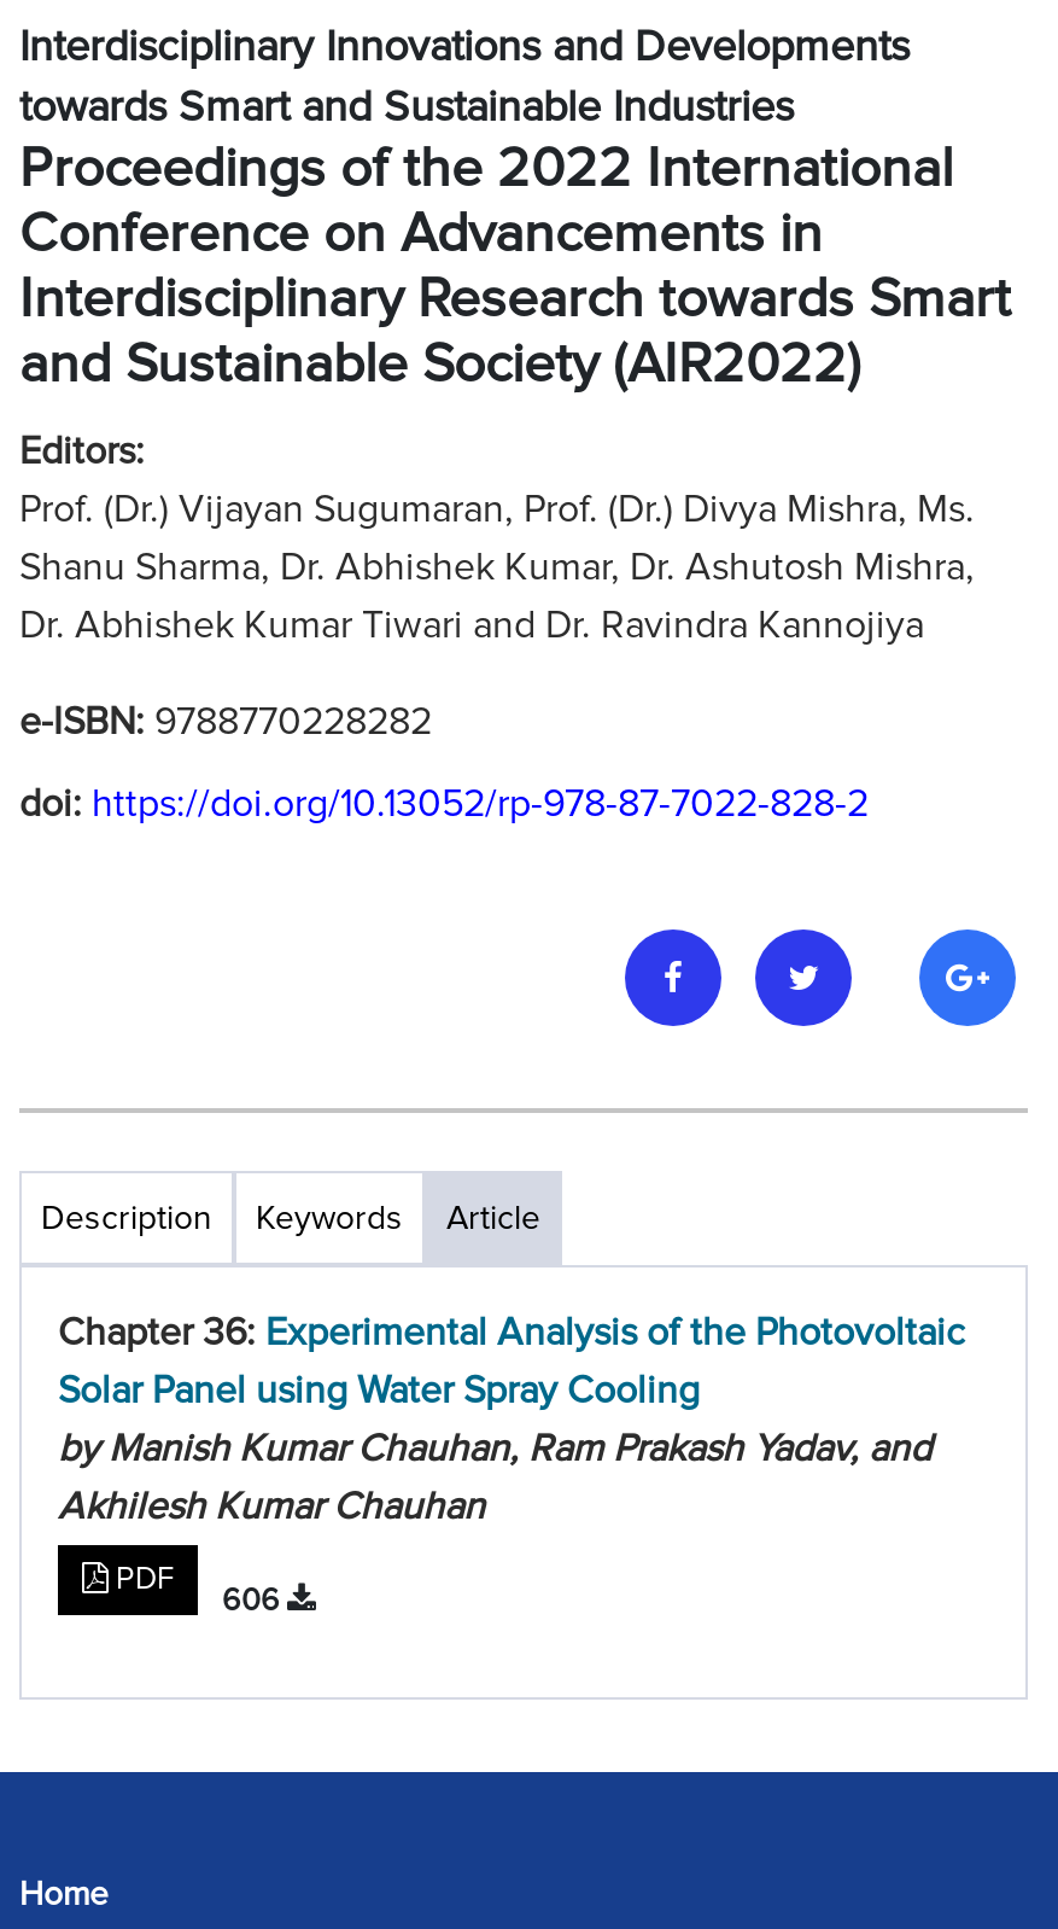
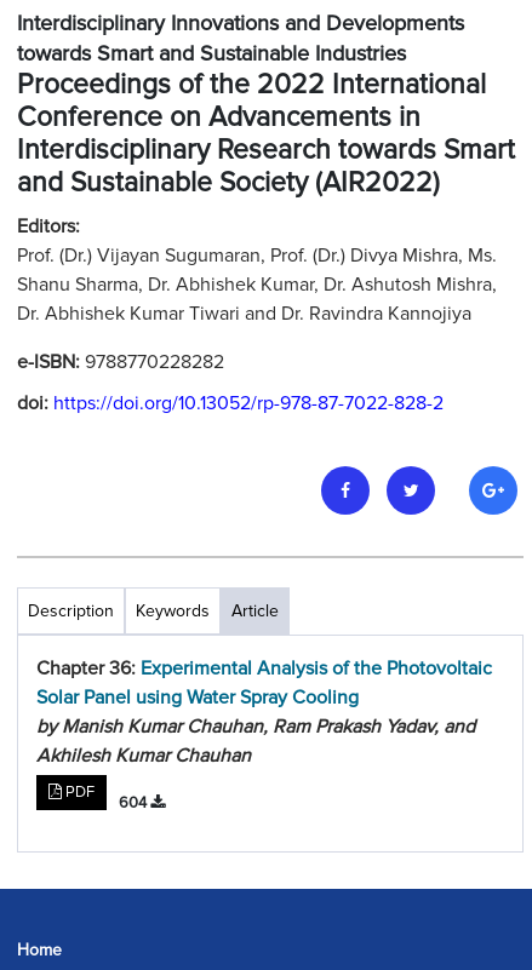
[222,1581,287,1620] 606 -> [119,793,150,813] 604

